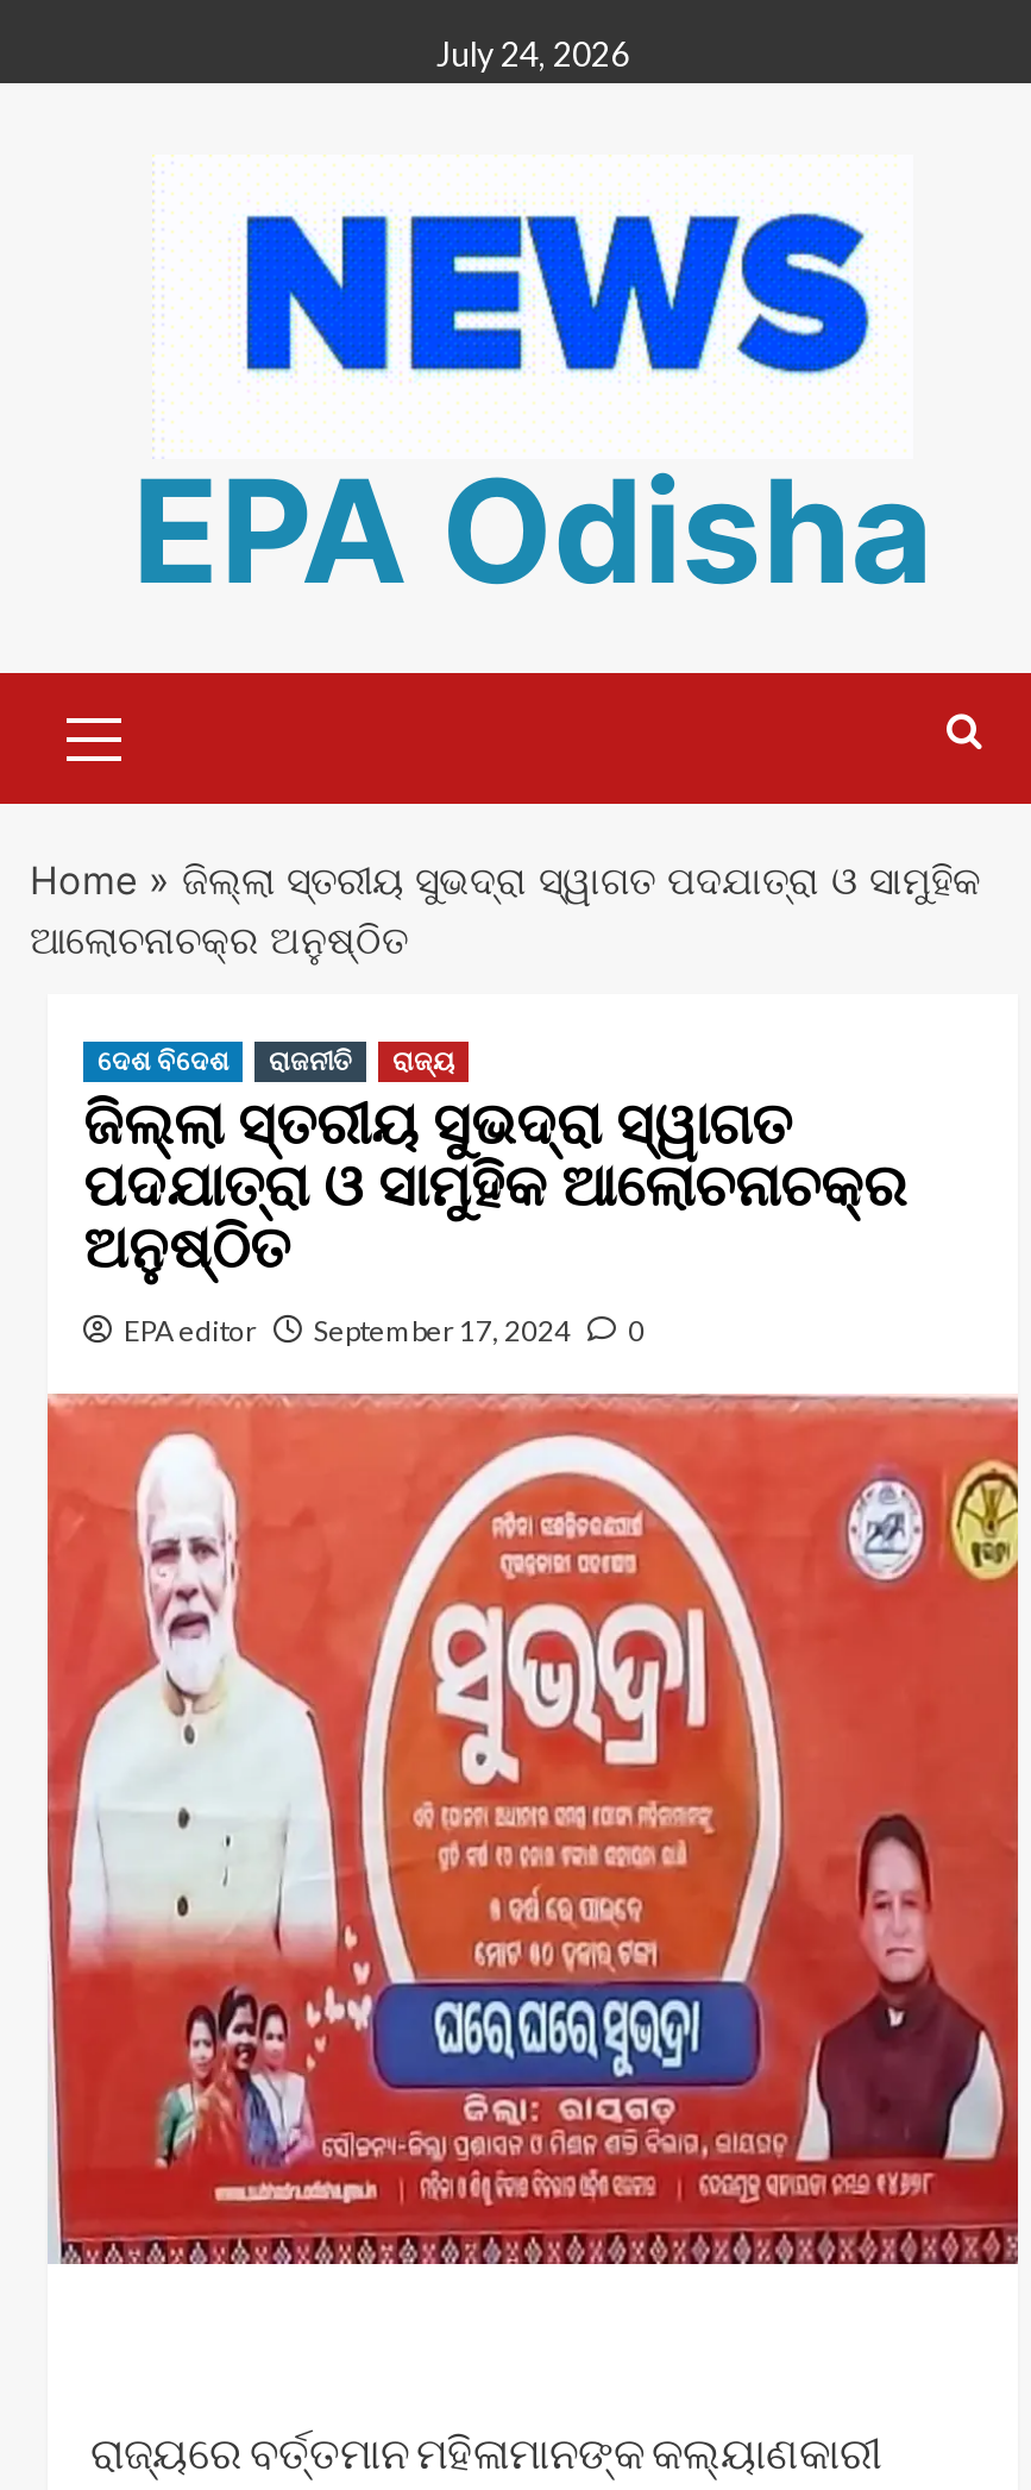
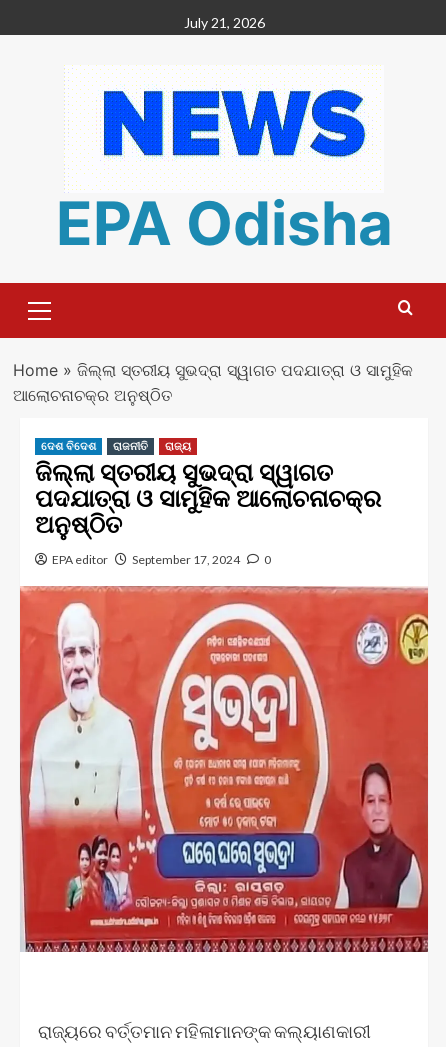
[436,33,629,74] July 24, 2026 -> [183,14,264,31] July 21, 2026

